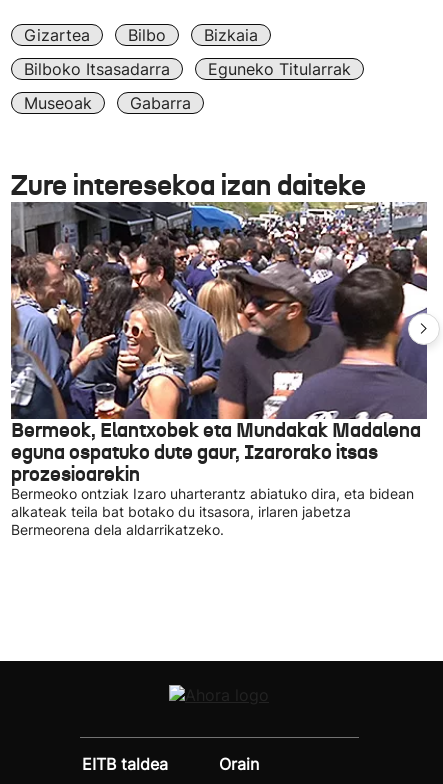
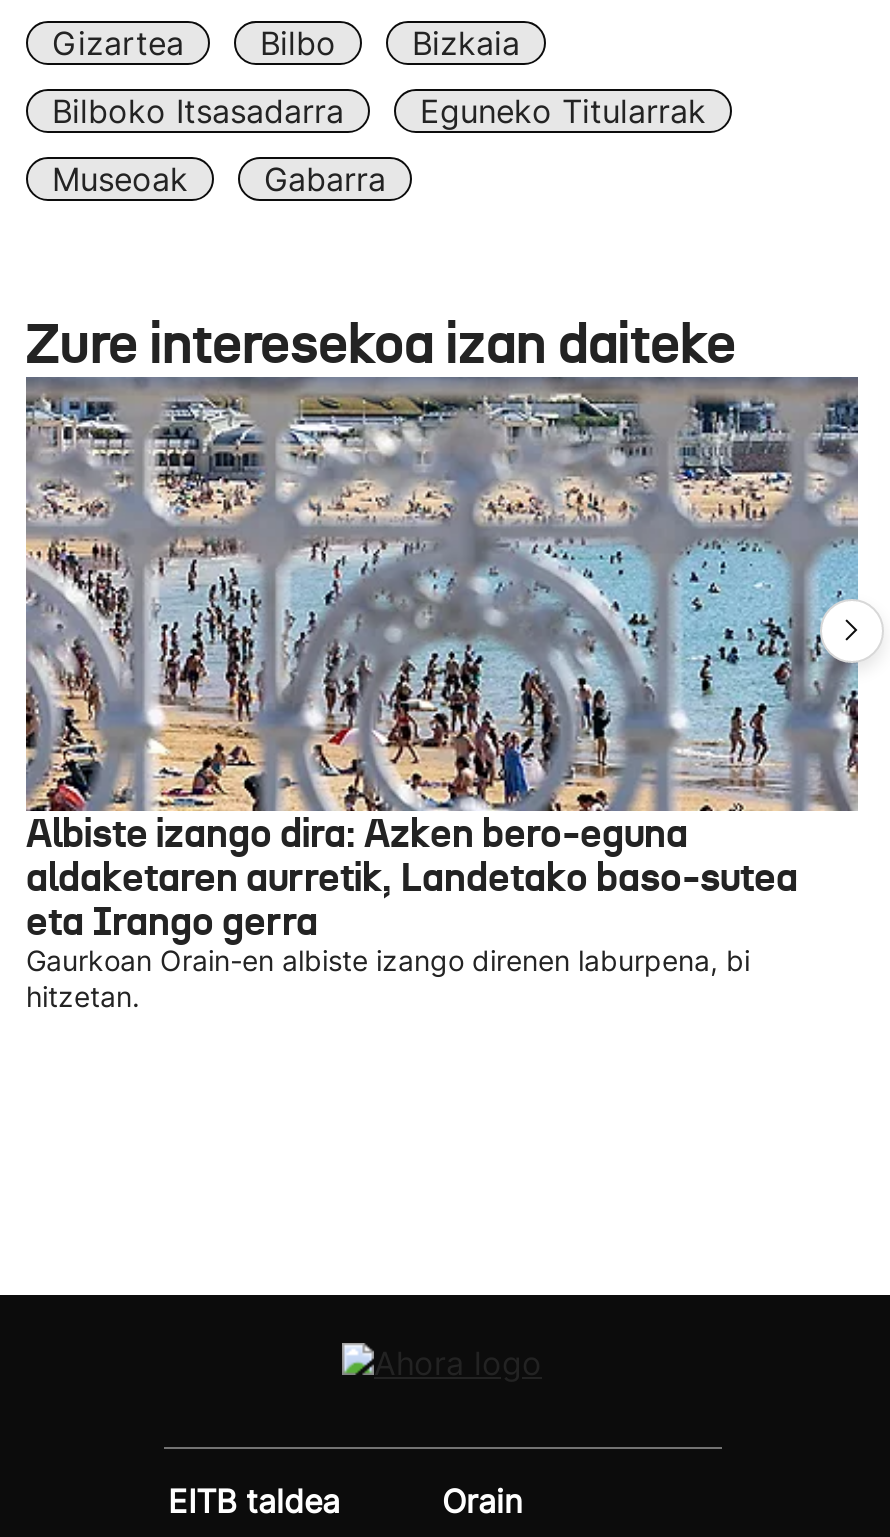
[11,202,428,538] [image] | Bermeok, Elantxobek eta Mundakak Madalena | eguna ospatuko dute gaur, Izarorako itsas | prozesioarekin | Bermeoko ontziak Izaro uharterantz abiatuko dira, eta bidean | alkateak teila bat botako du itsasora, irlaren jabetza | Bermeorena dela aldarrikatzeko. -> [24,375,860,1013] [image] | Albiste izango dira: Azken bero-eguna | aldaketaren aurretik, Landetako baso-sutea | eta Irango gerra | Gaurkoan Orain-en albiste izango direnen laburpena, bi | hitzetan.

